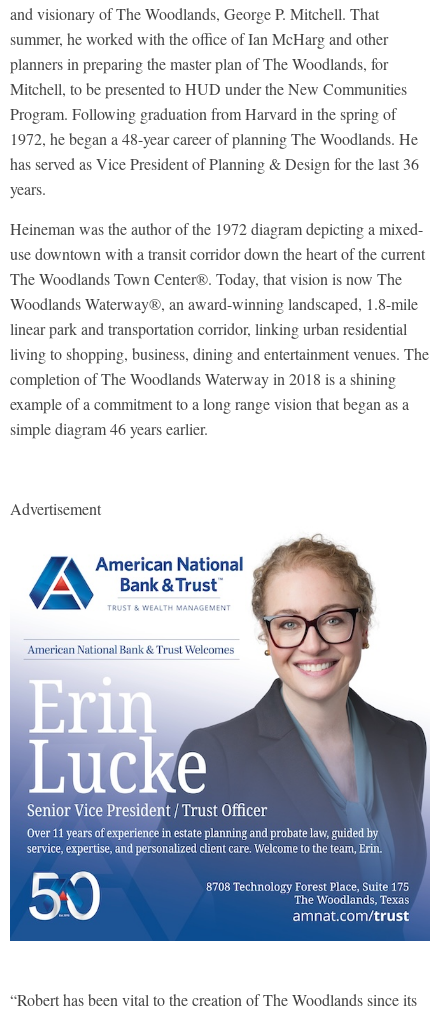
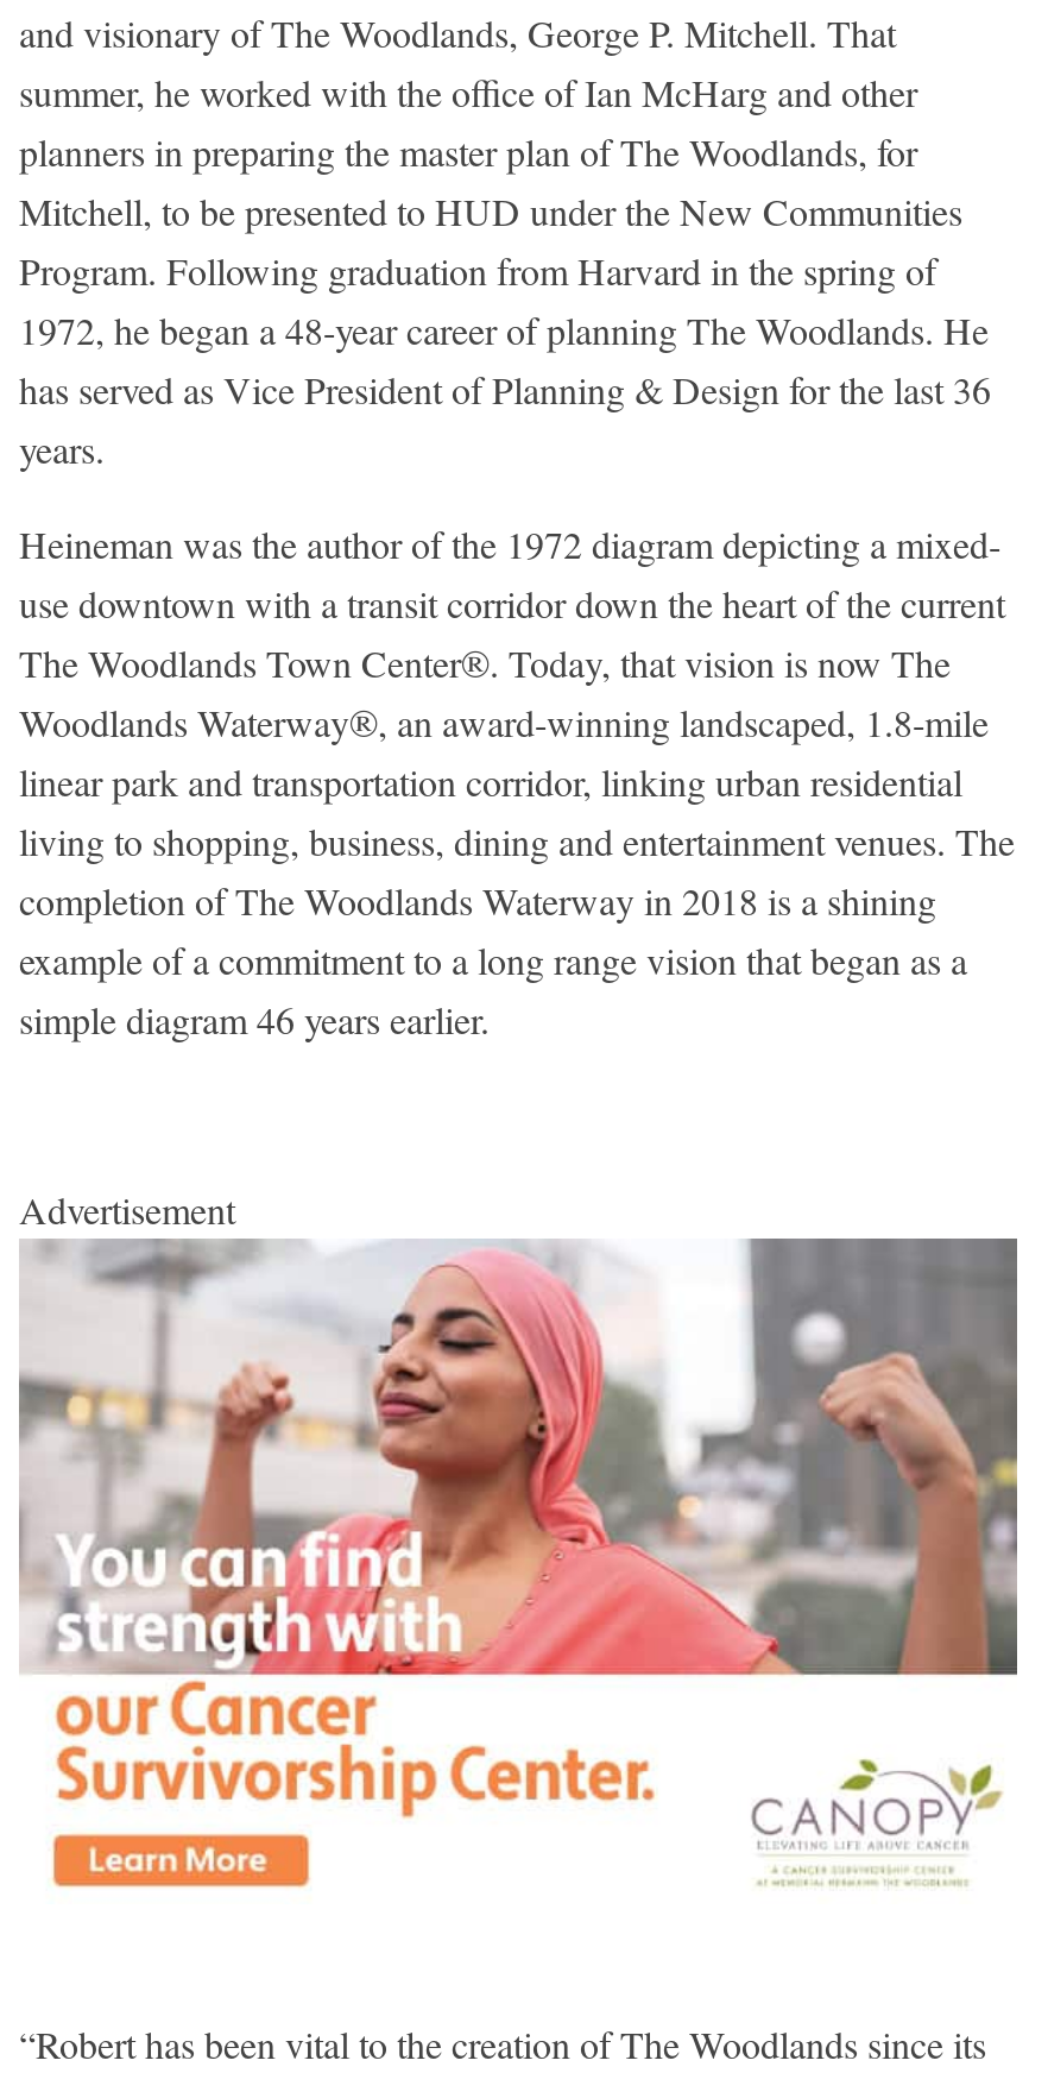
[9,533,431,942] [image] -> [17,1236,1019,1904] [image]

